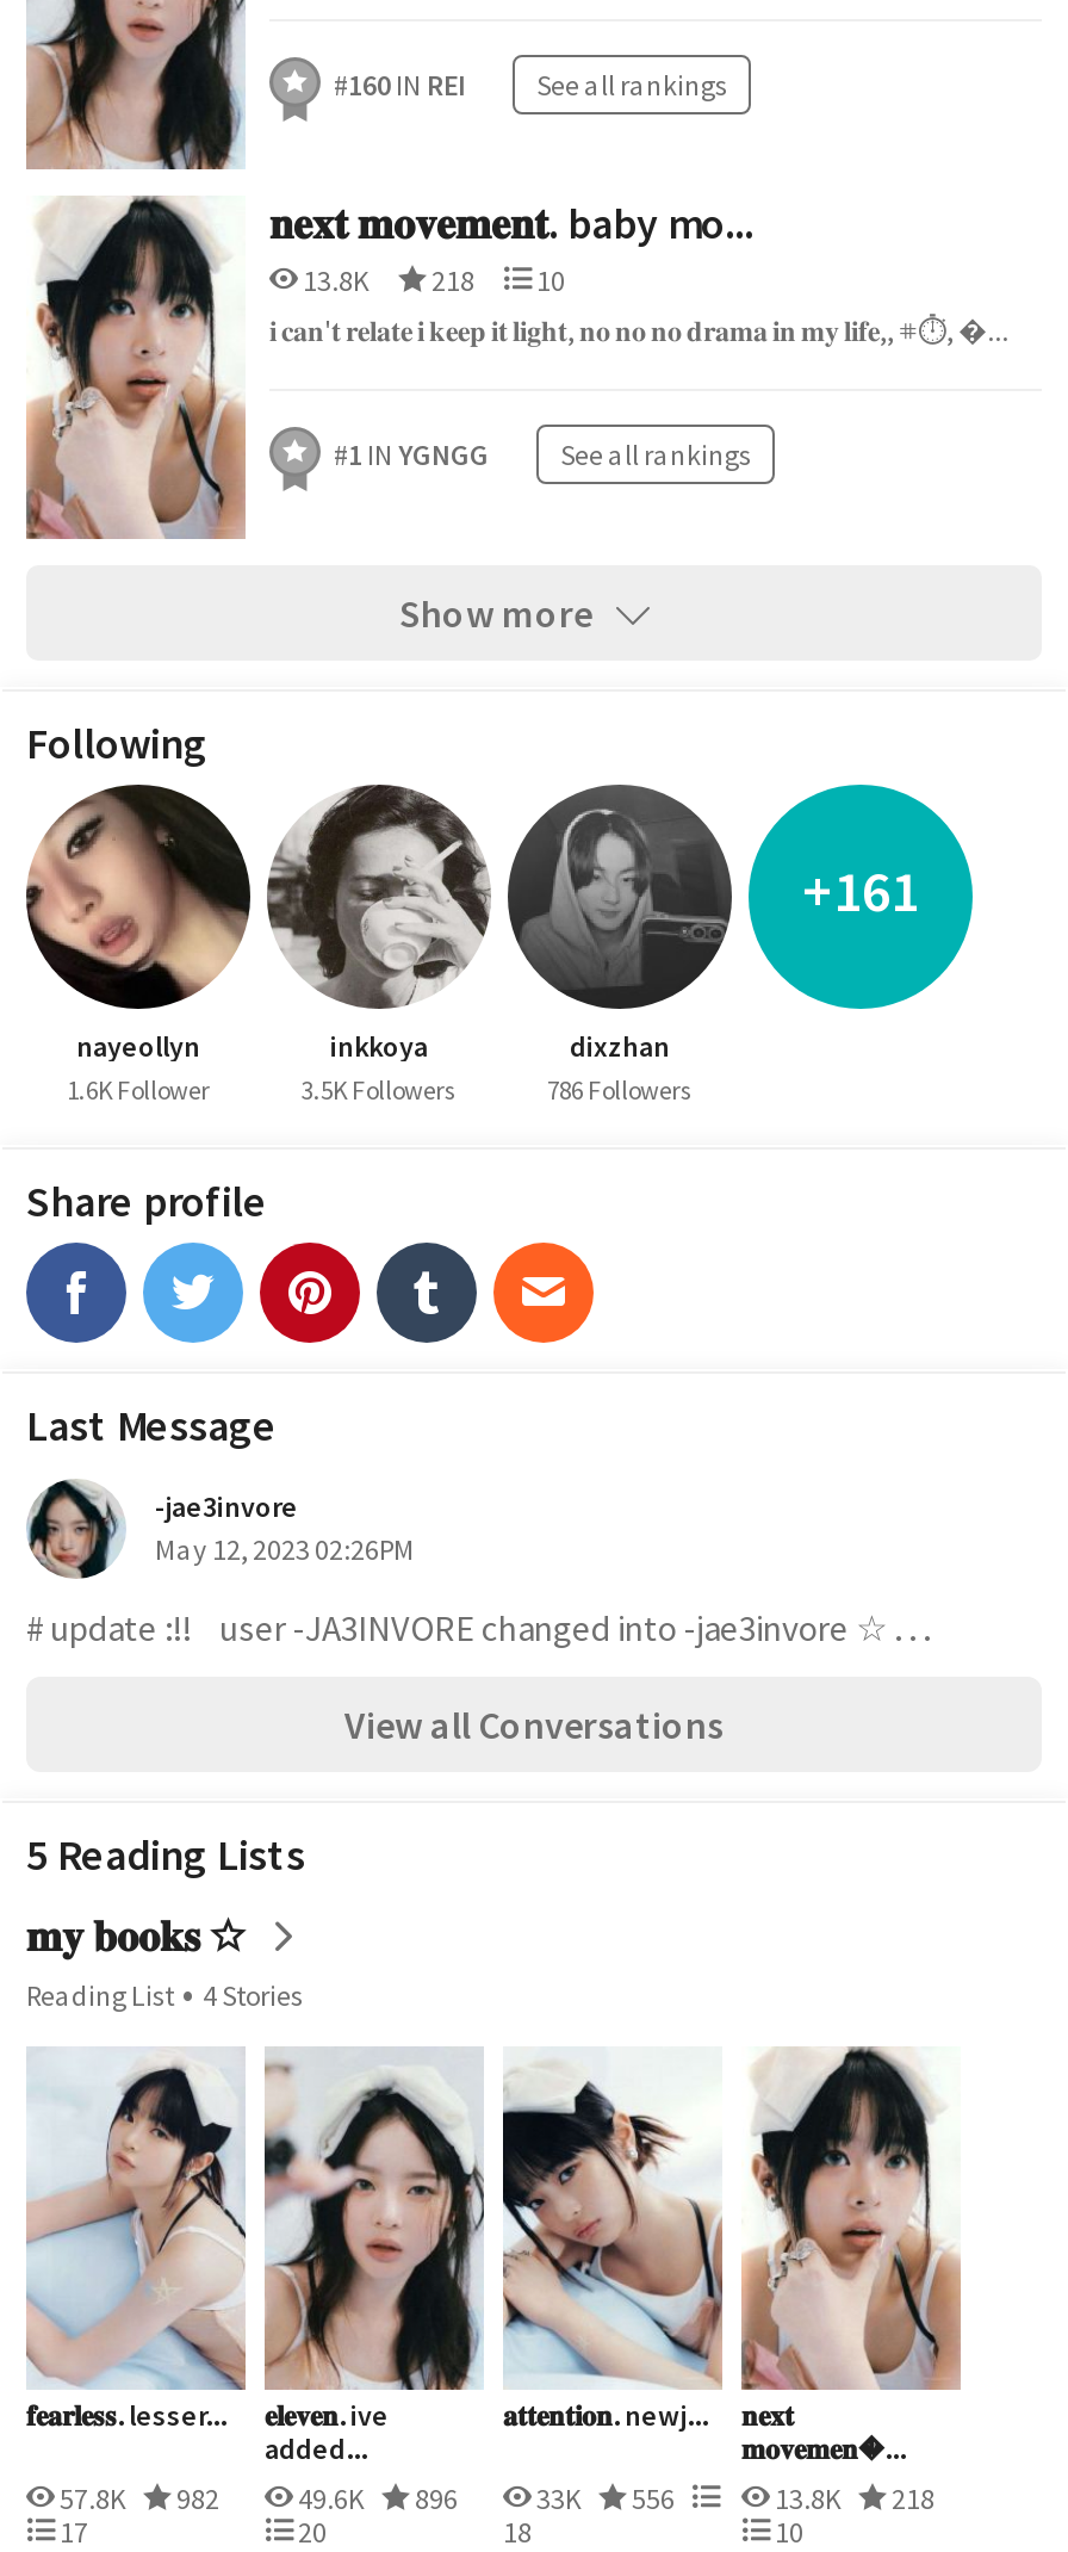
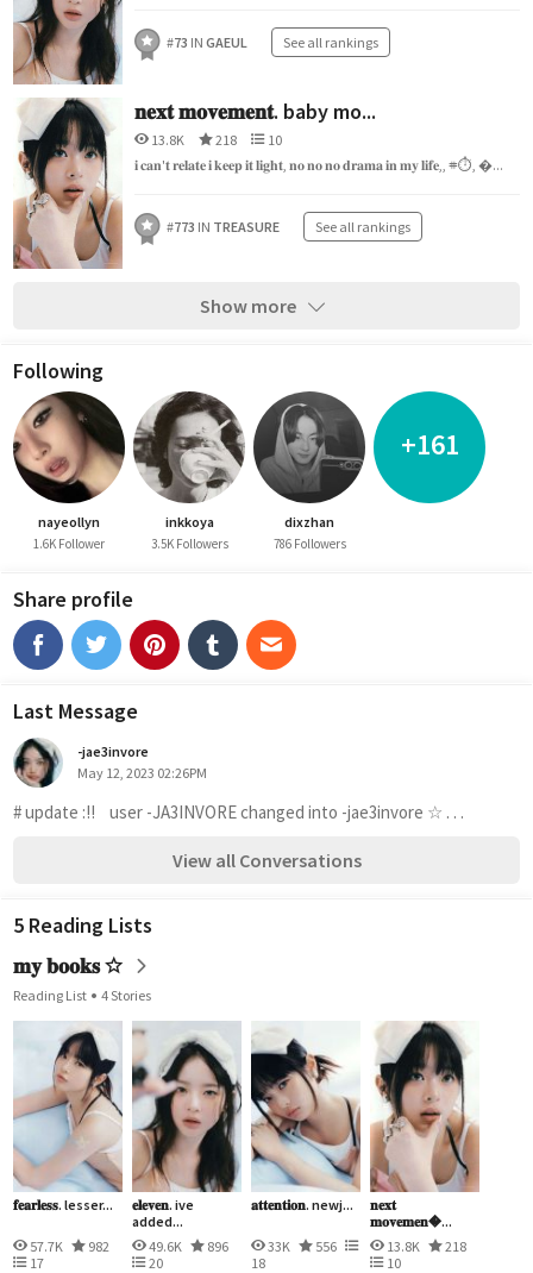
[334,67,727,103] #160 IN REI See all rankings -> [167,33,378,51] #73 IN GAEUL See all rankings
[334,436,751,472] #1 IN YGNGG See all rankings -> [167,218,410,236] #773 IN TREASURE See all rankings
[55,2480,219,2516] 57.8K 982 -> [27,1237,109,1255] 57.7K 982

